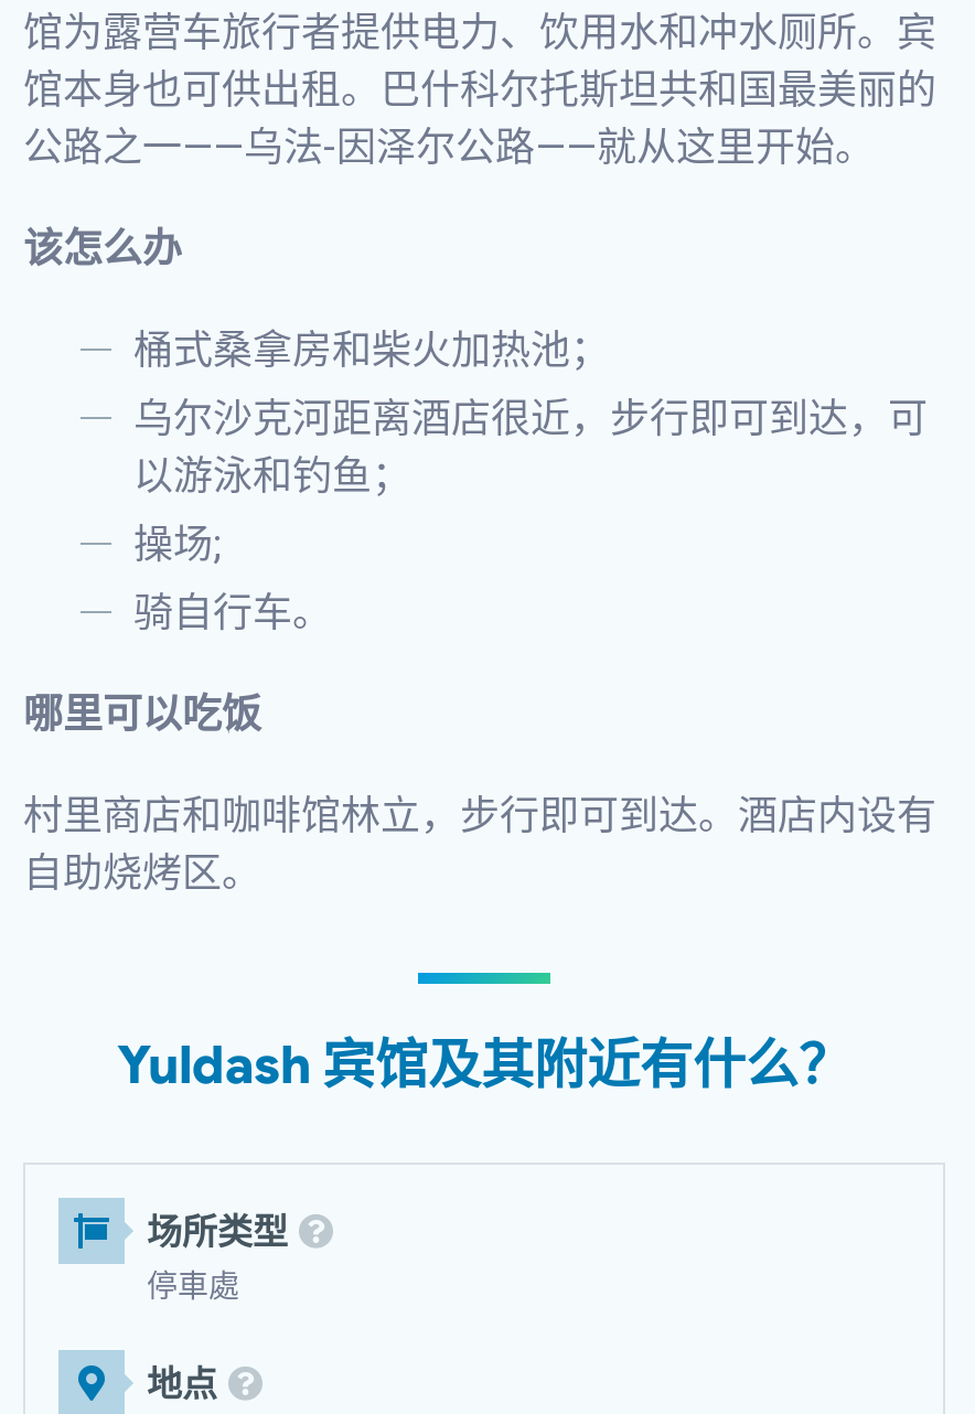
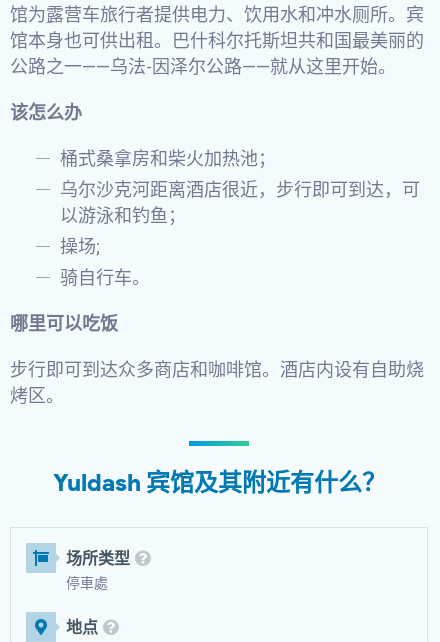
[23,792,936,896] 村里商店和咖啡馆林立，步行即可到达。酒店内设有 | 自助烧烤区。 -> [10,359,424,406] 步行即可到达众多商店和咖啡馆。酒店内设有自助烧 | 烤区。

